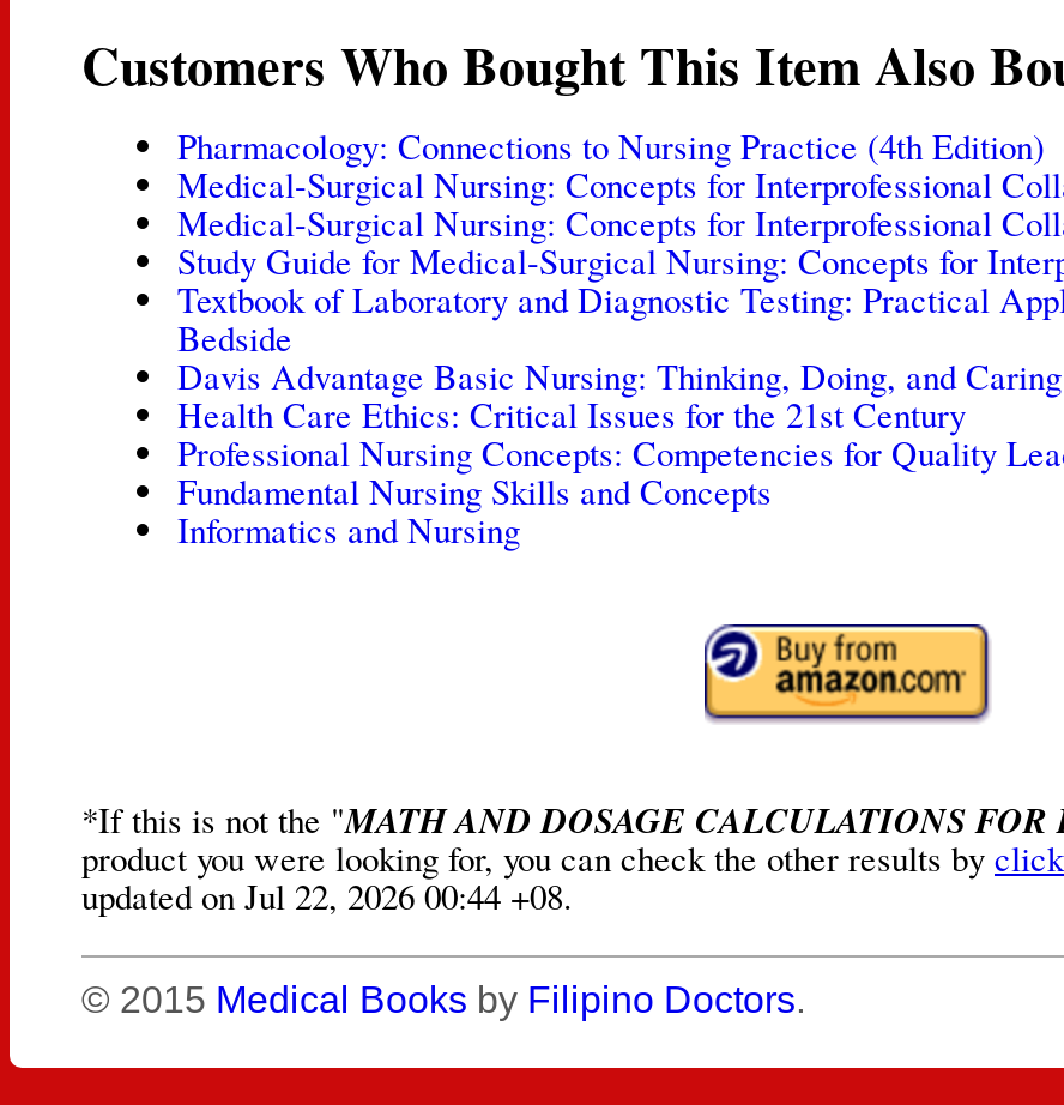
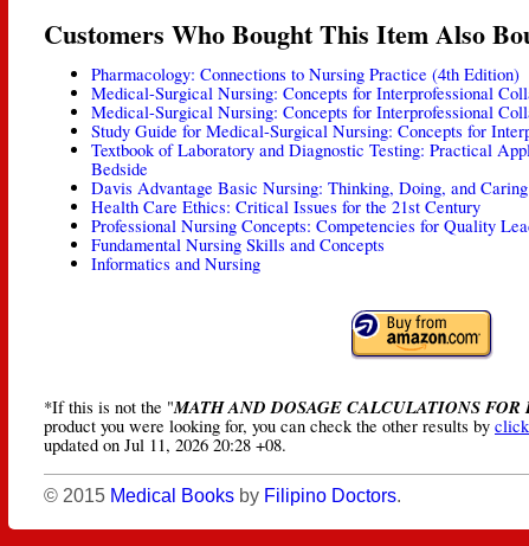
[81,874,573,919] updated on Jul 22, 2026 00:44 +08. -> [44,433,286,456] updated on Jul 11, 2026 20:28 +08.

